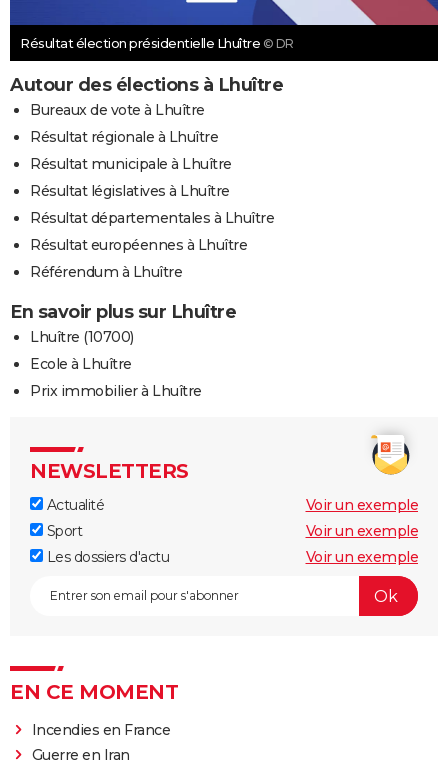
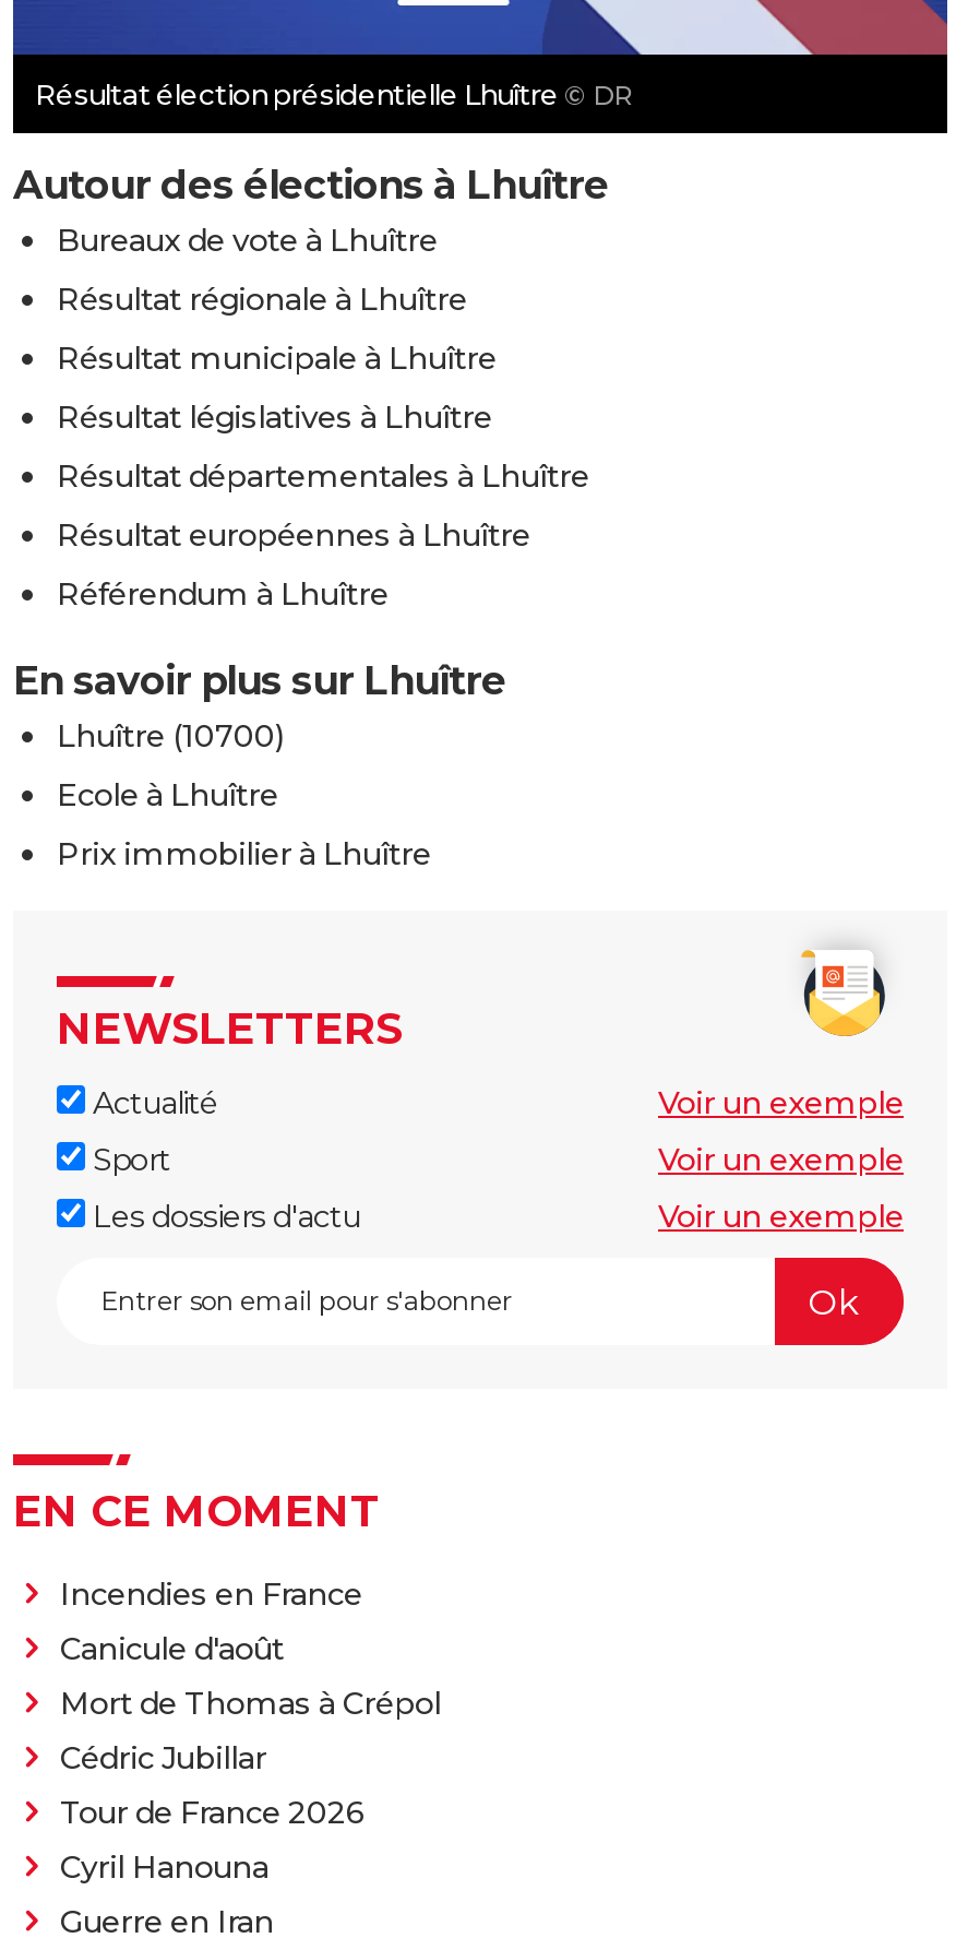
none -> [60,1630,441,1888] Canicule d'août | Mort de Thomas à Crépol | Cédric Jubillar | Tour de France 2026 | Cyril Hanouna

